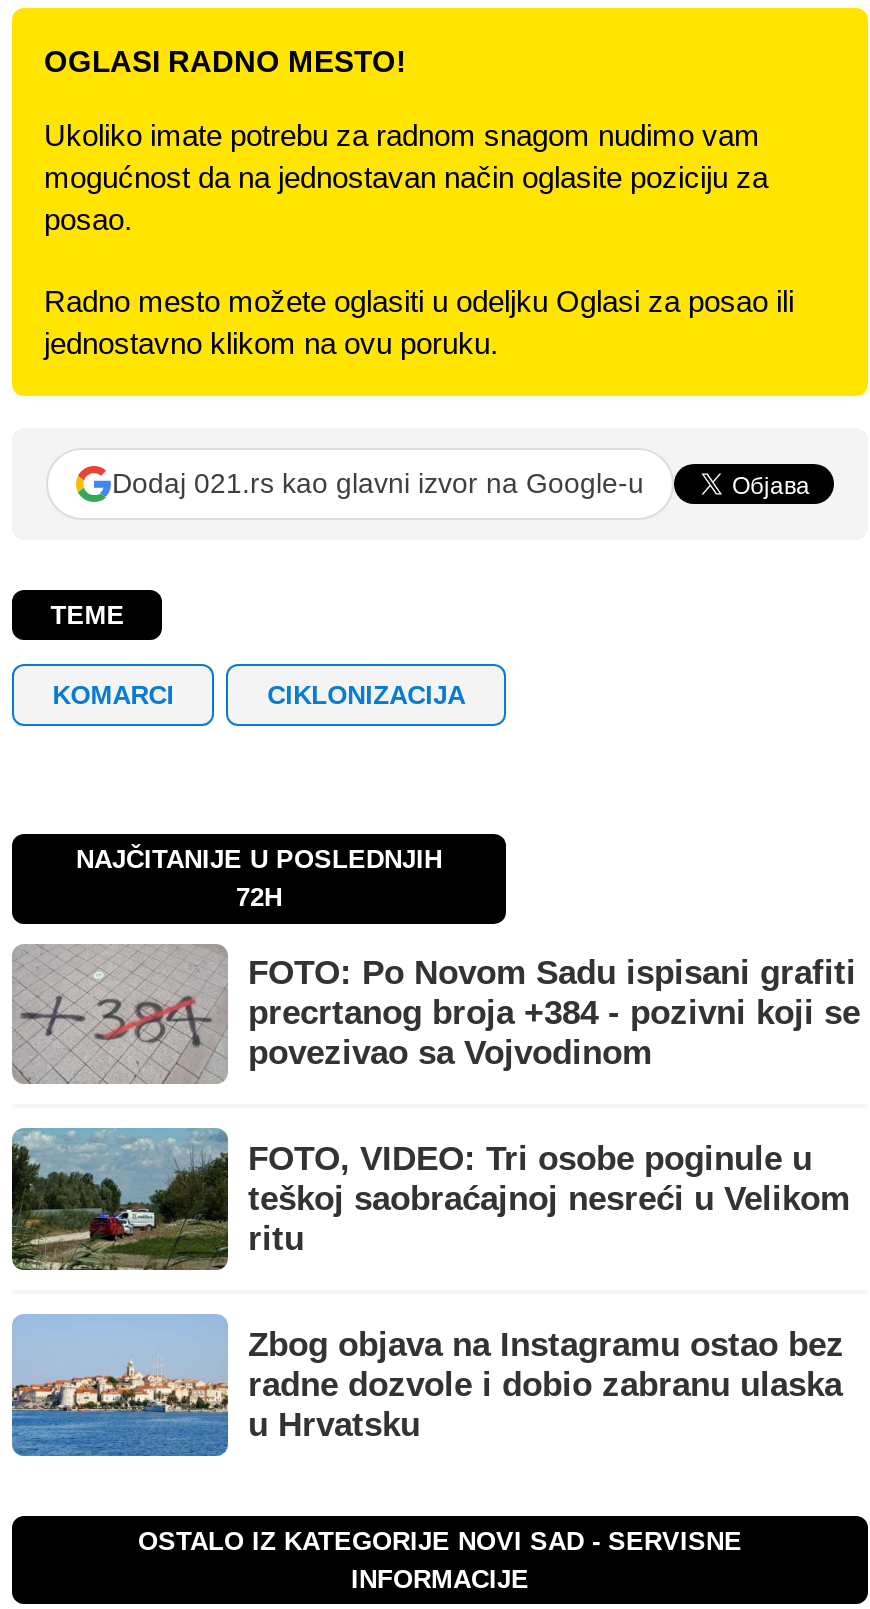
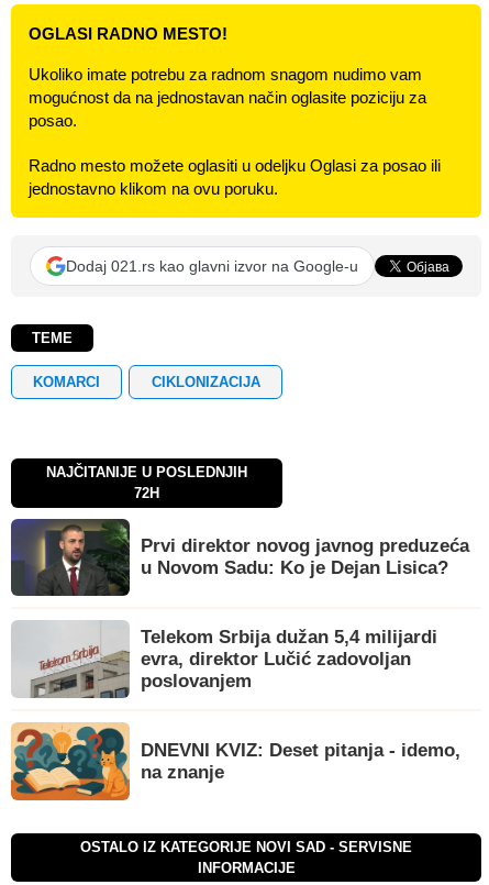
[14,946,860,1082] [image] | FOTO: Po Novom Sadu ispisani grafiti | precrtanog broja +384 - pozivni koji se | povezivao sa Vojvodinom -> [11,519,469,596] [image] | Prvi direktor novog javnog preduzeća | u Novom Sadu: Ko je Dejan Lisica?
[10,1128,850,1270] [image] | FOTO, VIDEO: Tri osobe poginule u | teškoj saobraćajnoj nesreći u Velikom | ritu -> [11,621,437,698] [image] | Telekom Srbija dužan 5,4 milijardi | evra, direktor Lučić zadovoljan | poslovanjem
[10,1314,844,1458] [image] | Zbog objava na Instagramu ostao bez | radne dozvole i dobio zabranu ulaska | u Hrvatsku -> [10,722,460,801] [image] | DNEVNI KVIZ: Deset pitanja - idemo, | na znanje

